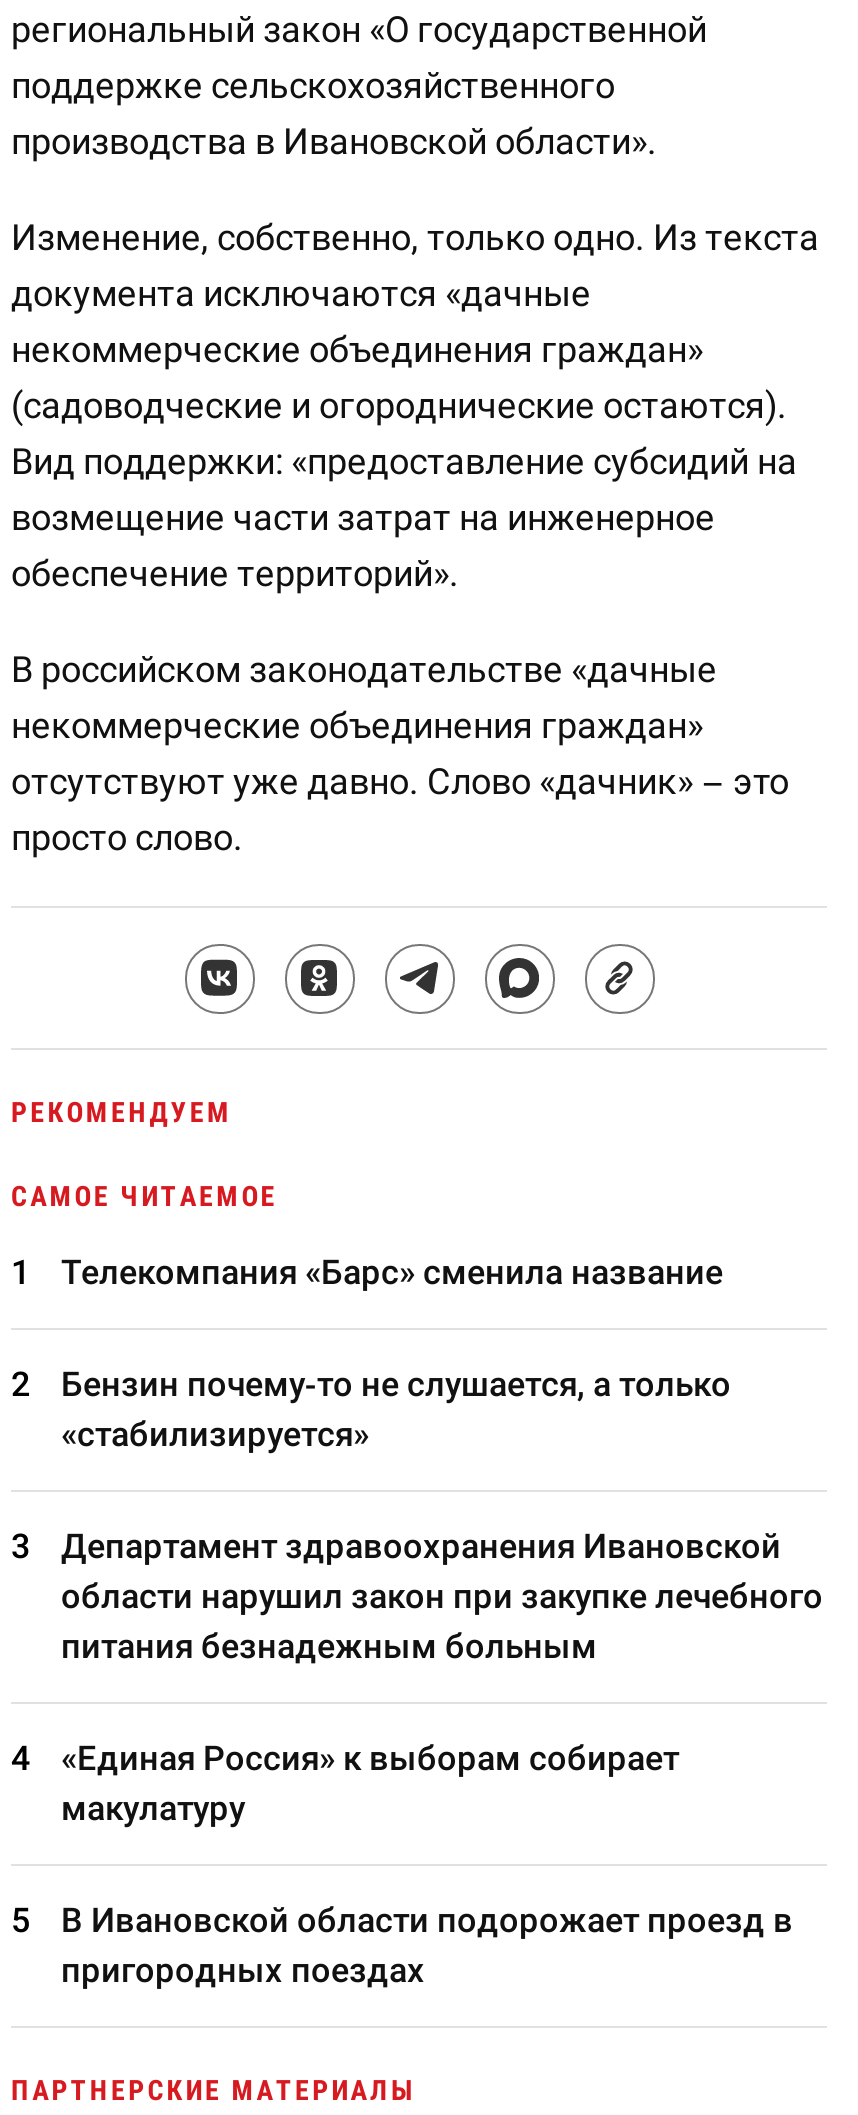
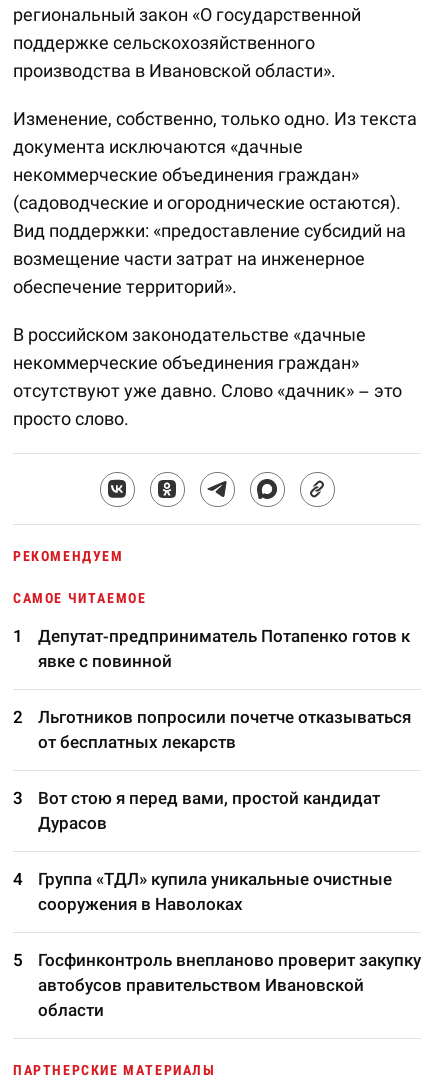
[61,1252,723,1292] Телекомпания «Барс» сменила название -> [38,626,410,671] Депутат-предприниматель Потапенко готов к | явке с повинной
[61,1364,731,1454] Бензин почему-то не слушается, а только | «стабилизируется» -> [38,707,411,752] Льготников попросили почетче отказываться | от бесплатных лекарств
[61,1526,823,1666] Департамент здравоохранения Ивановской | области нарушил закон при закупке лечебного | питания безнадежным больным -> [38,788,380,833] Вот стою я перед вами, простой кандидат | Дурасов
[61,1738,679,1828] «Единая Россия» к выборам собирает | макулатуру -> [38,869,392,914] Группа «ТДЛ» купила уникальные очистные | сооружения в Наволоках
[61,1900,793,1990] В Ивановской области подорожает проезд в | пригородных поездах -> [38,950,421,1020] Госфинконтроль внепланово проверит закупку | автобусов правительством Ивановской | области

